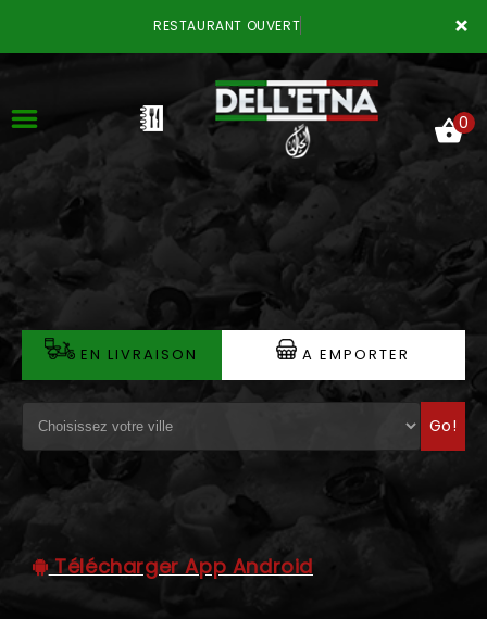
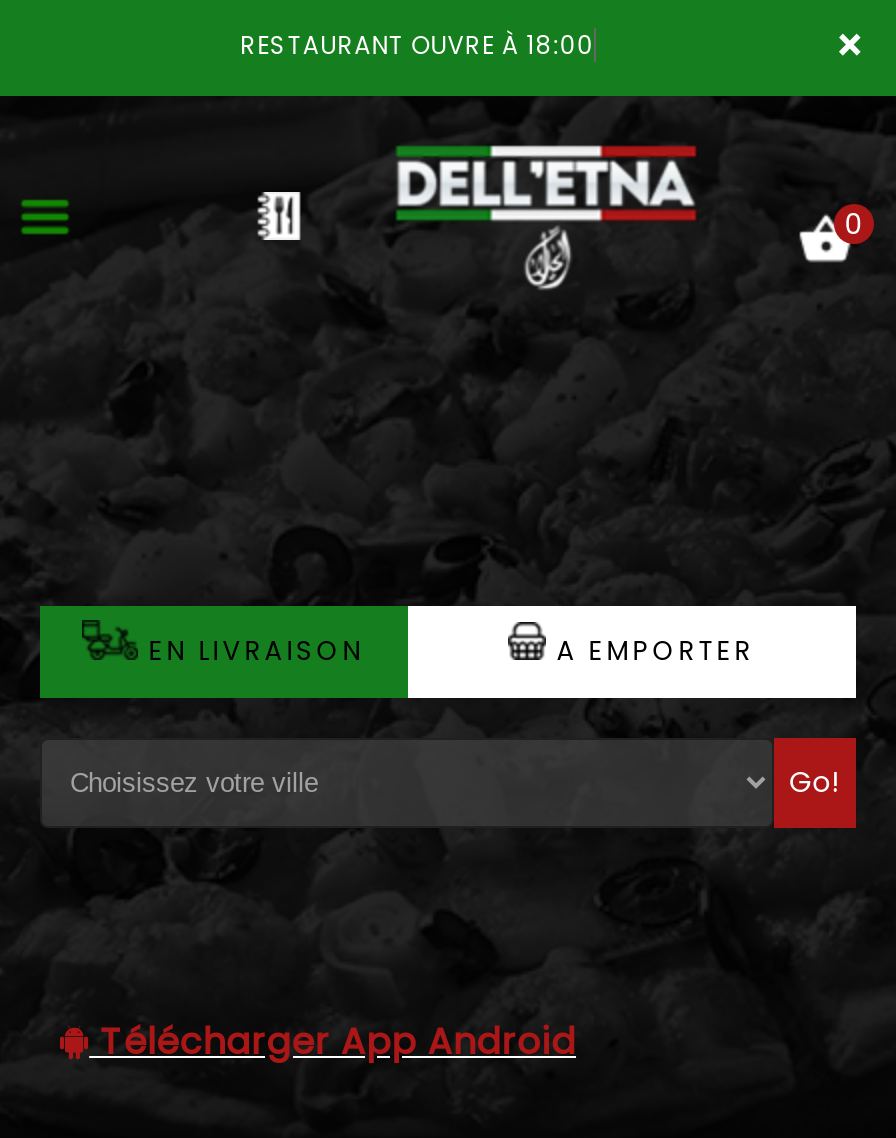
[153,16,300,35] RESTAURANT OUVERT -> [240,28,595,62] RESTAURANT OUVRE À 18:00

